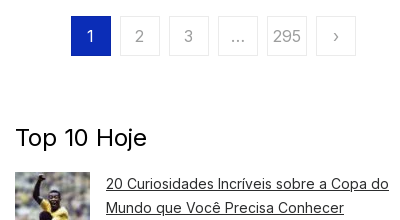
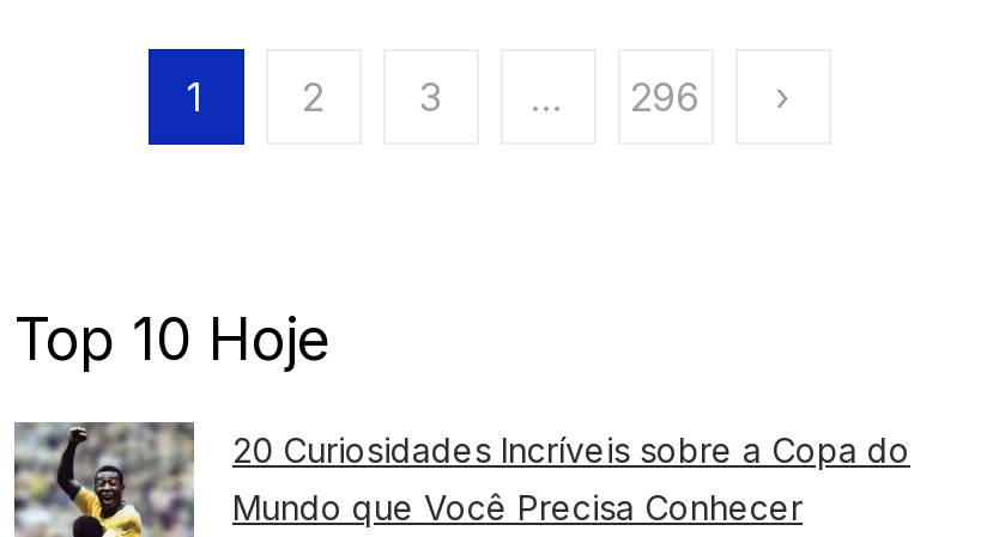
[272,26,300,46] 295 -> [630,72,700,120] 296

